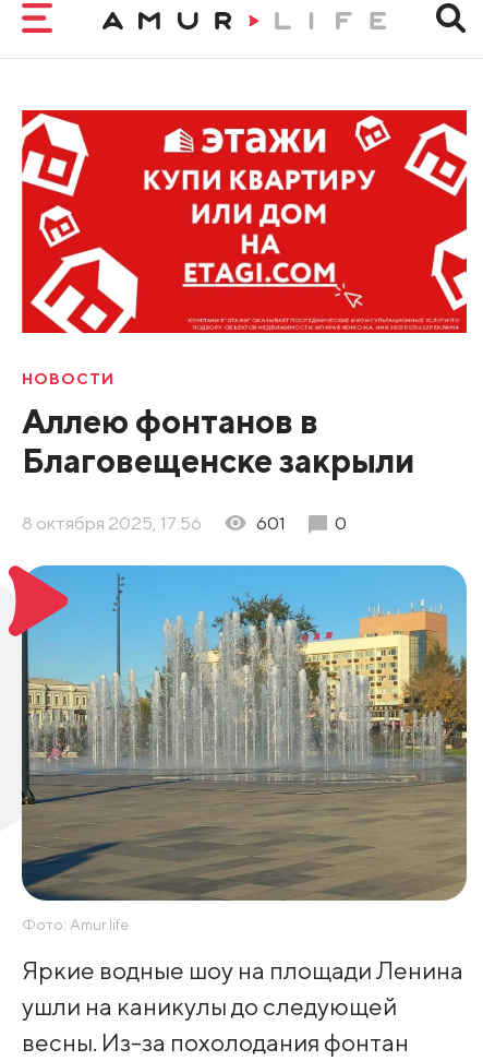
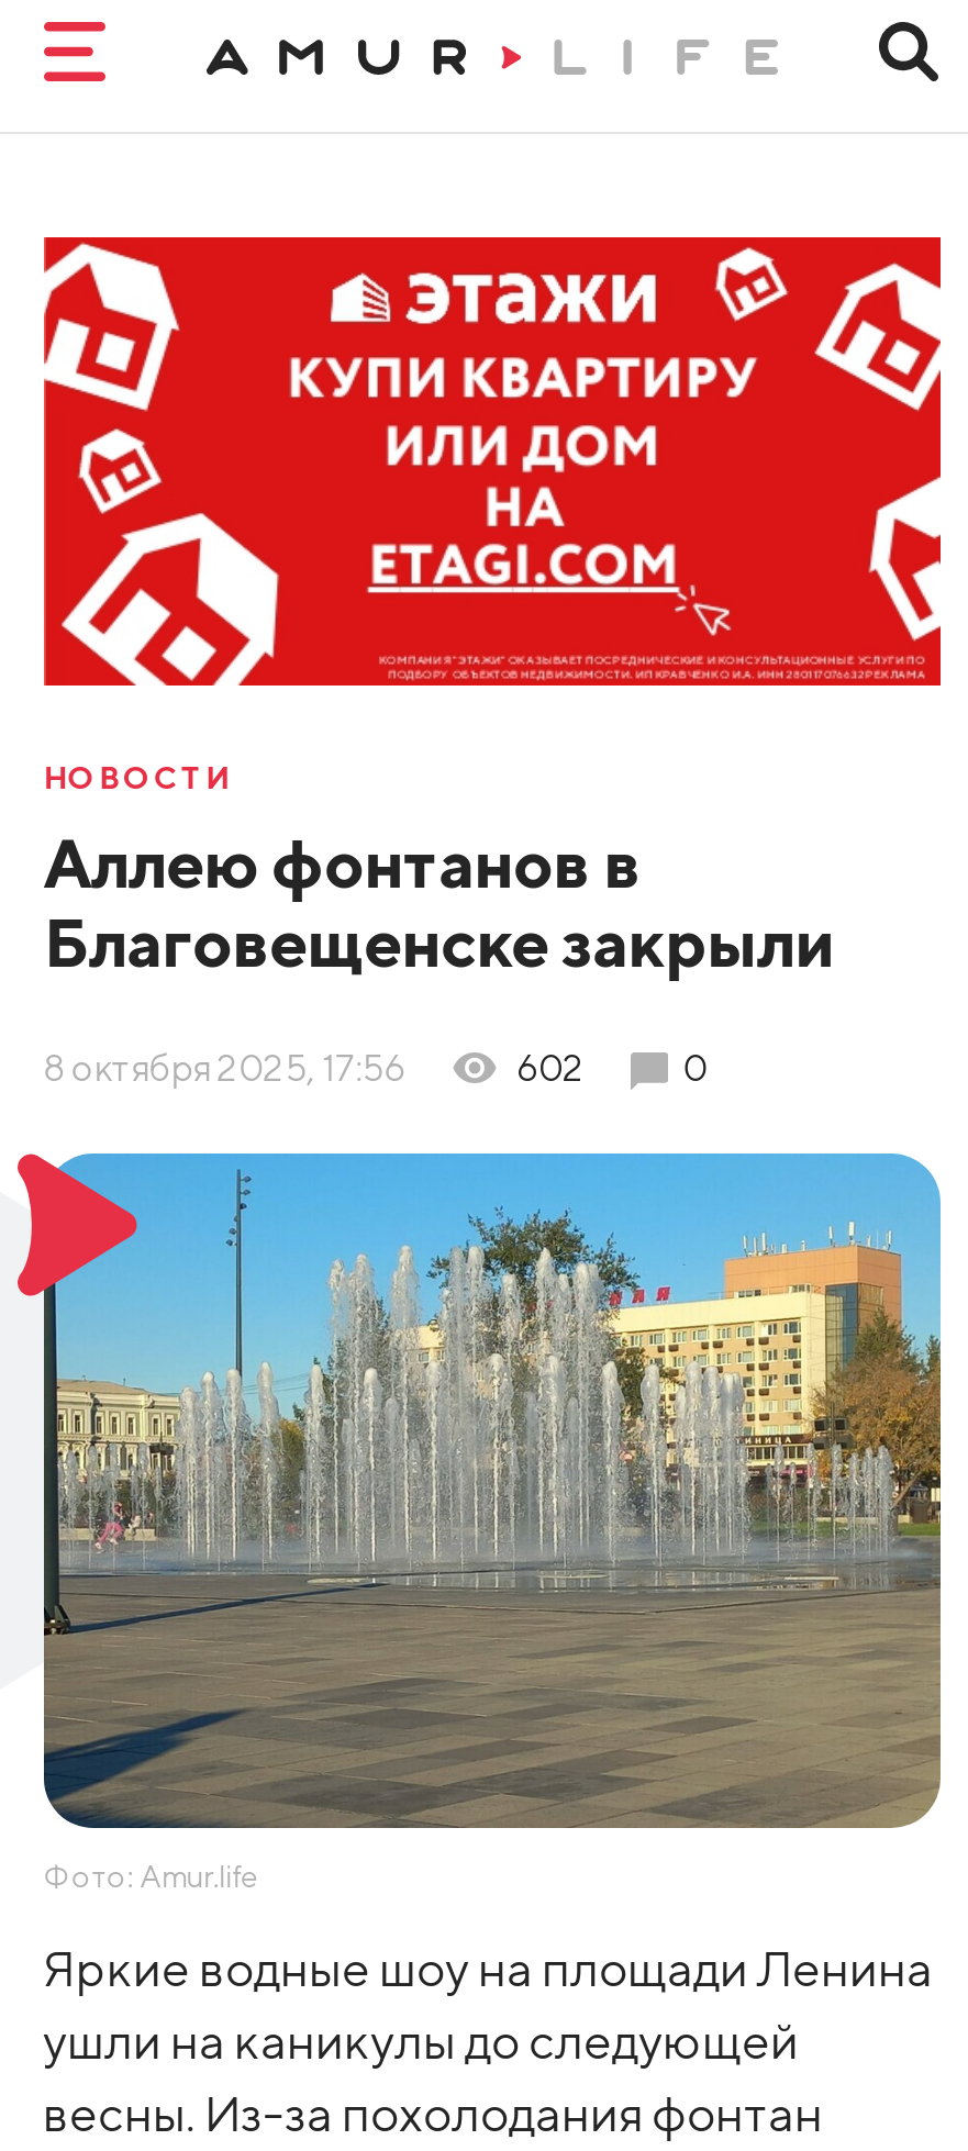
[256,512,286,534] 601 -> [516,1046,585,1090] 602

